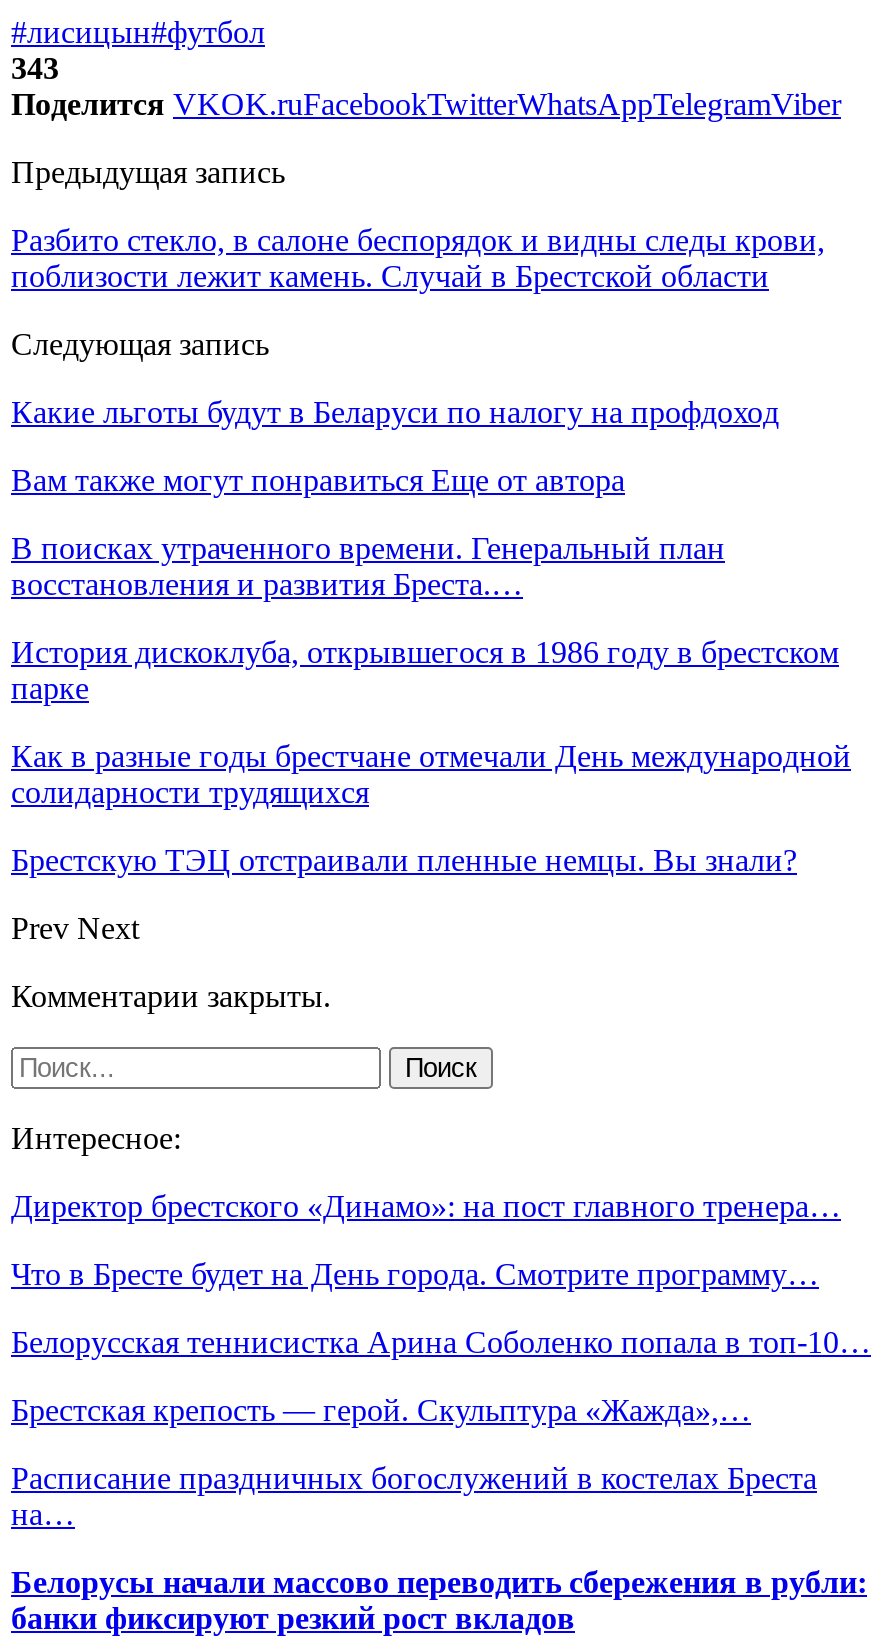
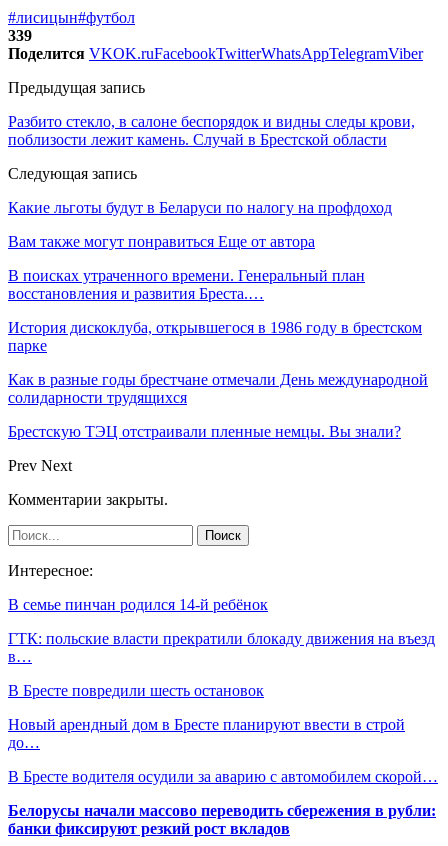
[11,51,59,85] 343 -> [8,27,32,44] 339
[11,1189,841,1223] Директор брестского «Динамо»: на пост главного тренера… -> [8,596,268,613] В семье пинчан родился 14-й ребёнок
[11,1257,819,1291] Что в Бресте будет на День города. Смотрите программу… -> [8,630,435,665] ГТК: польские власти прекратили блокаду движения на въезд | в…
[11,1325,871,1359] Белорусская теннисистка Арина Соболенко попала в топ-10… -> [8,682,264,699] В Бресте повредили шесть остановок
[11,1393,751,1427] Брестская крепость — герой. Скульптура «Жажда»,… -> [8,716,405,751] Новый арендный дом в Бресте планируют ввести в строй | до…
[11,1461,817,1531] Расписание праздничных богослужений в костелах Бреста | на… -> [8,768,438,785] В Бресте водителя осудили за аварию с автомобилем скорой…

